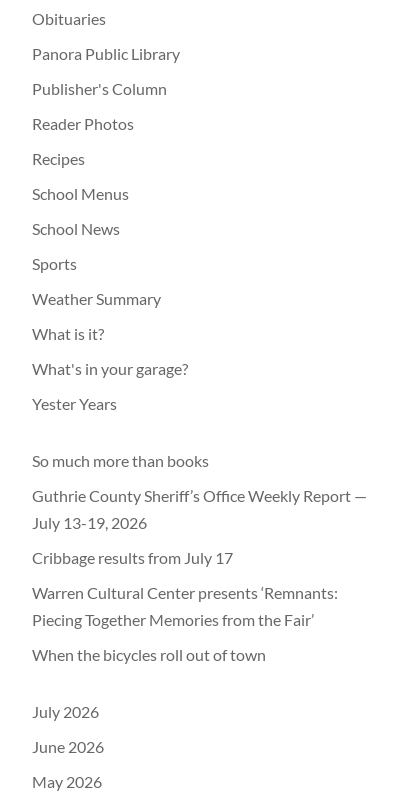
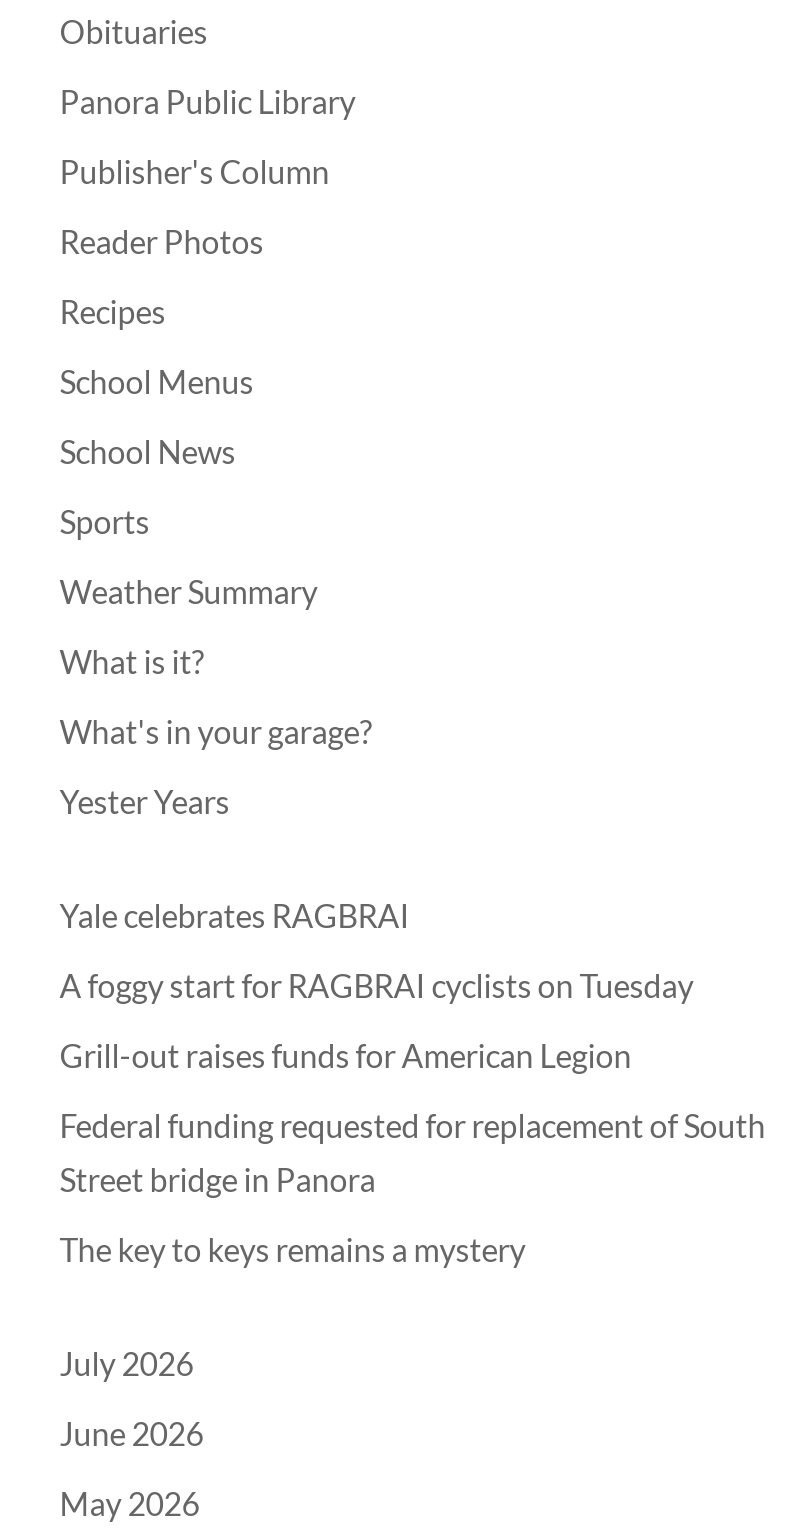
[32,451,209,470] So much more than books -> [60,896,410,934] Yale celebrates RAGBRAI
[32,486,367,532] Guthrie County Sheriff’s Office Weekly Report — | July 13-19, 2026 -> [60,966,694,1004] A foggy start for RAGBRAI cyclists on Tuesday
[32,548,233,567] Cribbage results from July 17 -> [60,1036,632,1074] Grill-out raises funds for American Legion
[32,583,338,629] Warren Cultural Center presents ‘Remnants: | Piecing Together Memories from the Fair’ -> [60,1106,766,1198] Federal funding requested for replacement of South | Street bridge in Panora
[32,645,266,664] When the bicycles roll out of town -> [60,1230,526,1268] The key to keys remains a mystery

